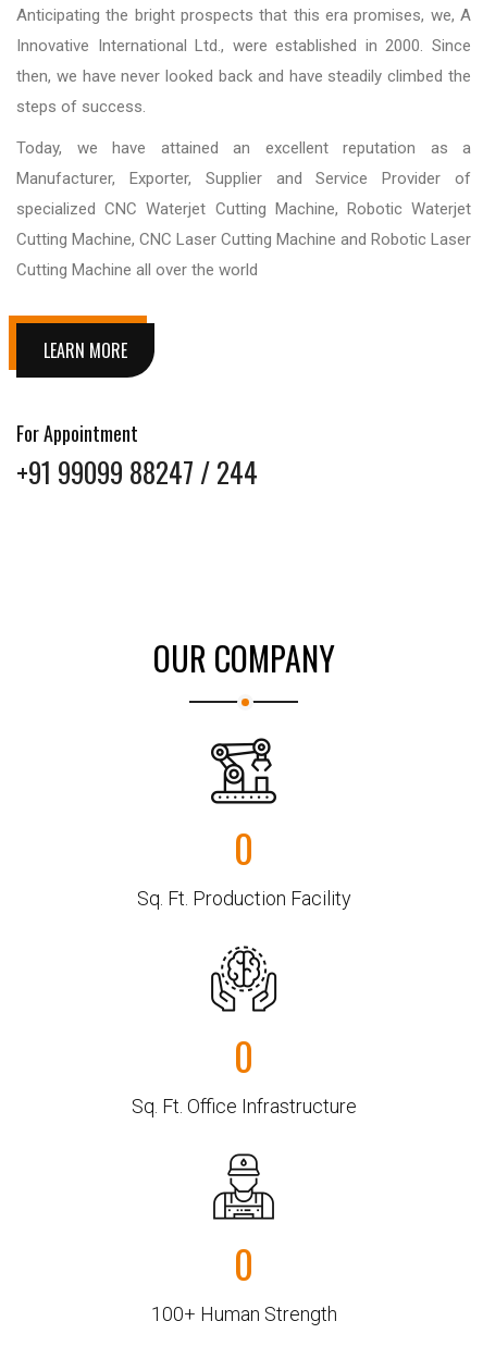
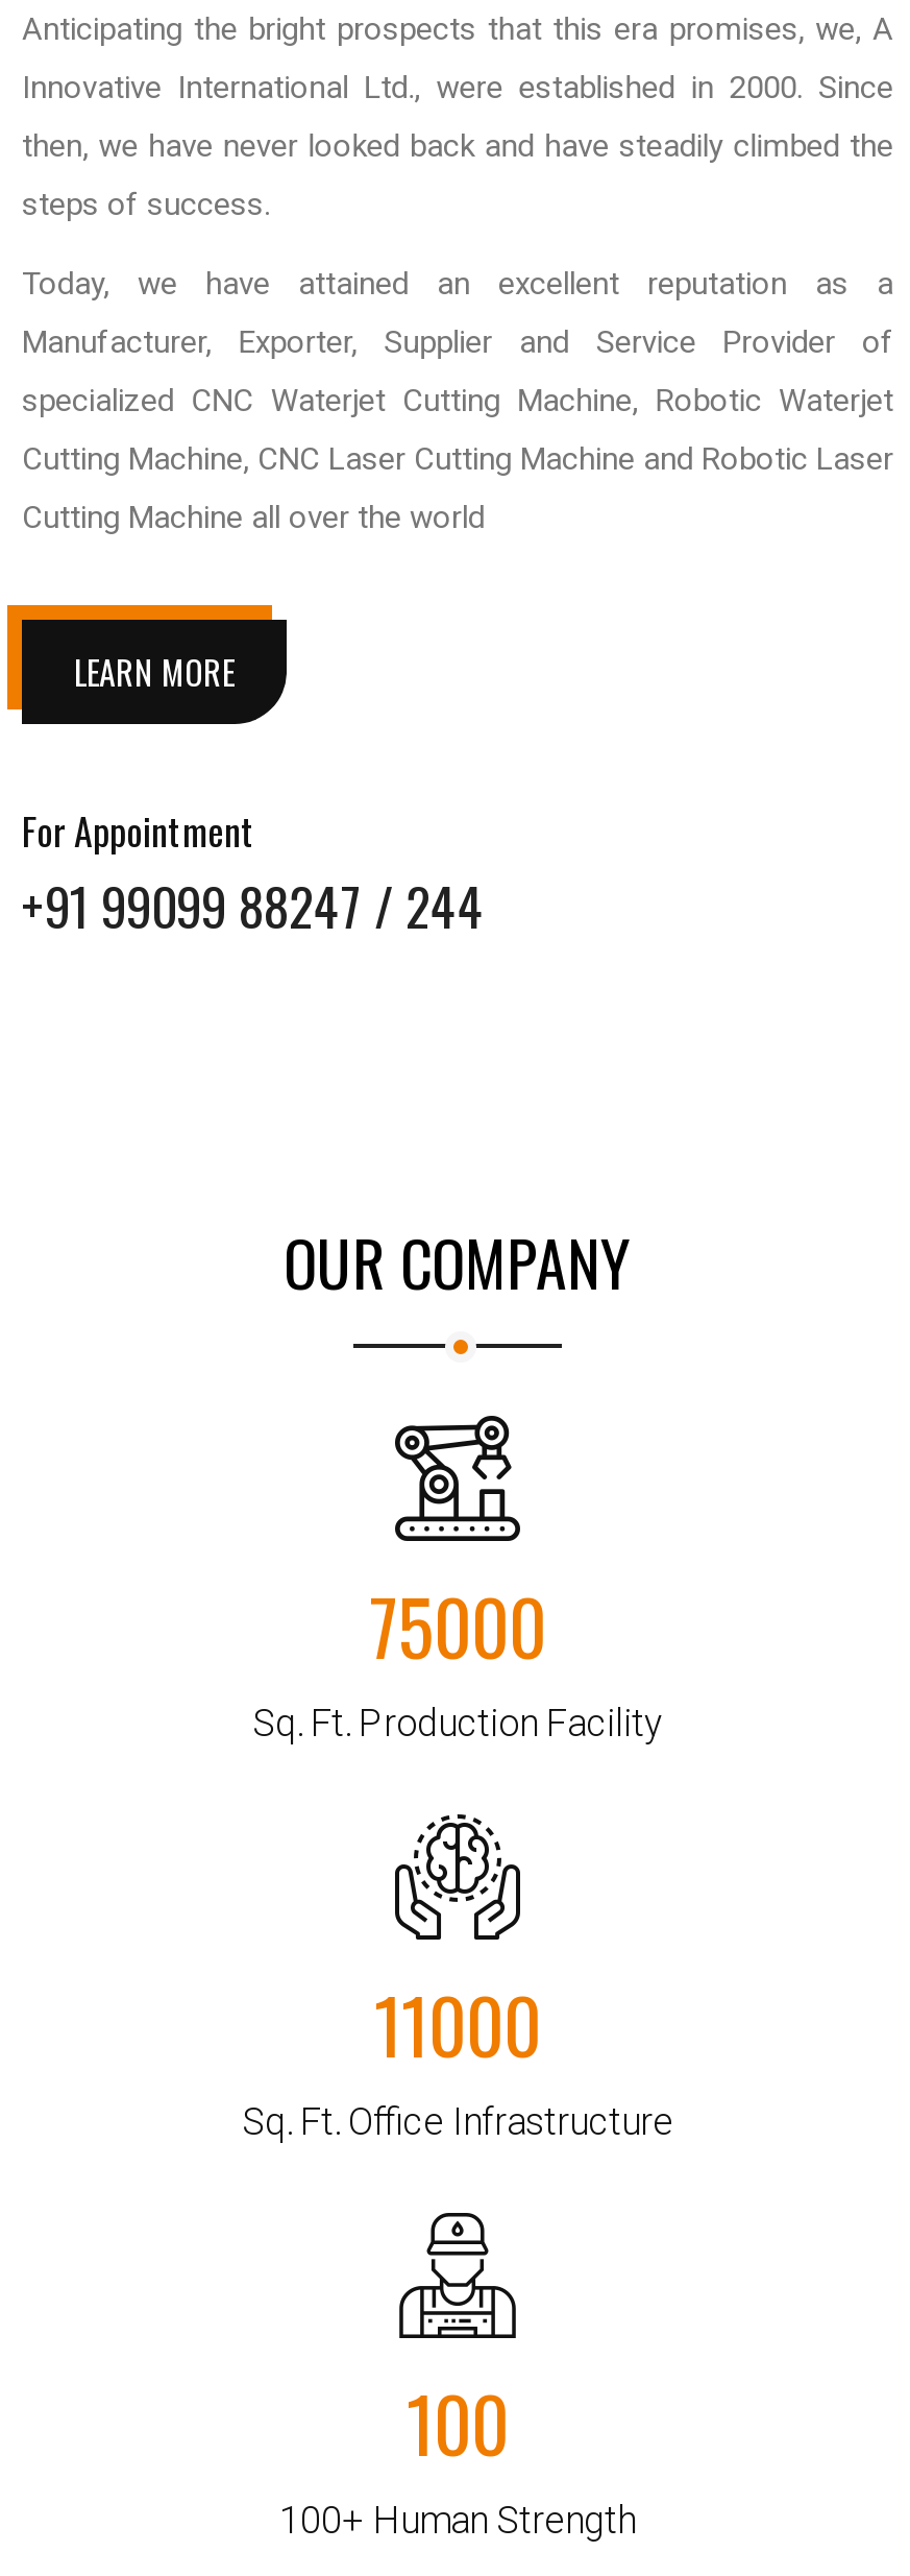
[234,818,253,876] 0 -> [369,1569,546,1680] 75000
[234,1026,253,1084] 0 -> [374,1968,541,2078] 11000
[234,1234,253,1292] 0 -> [407,2366,509,2477] 100

